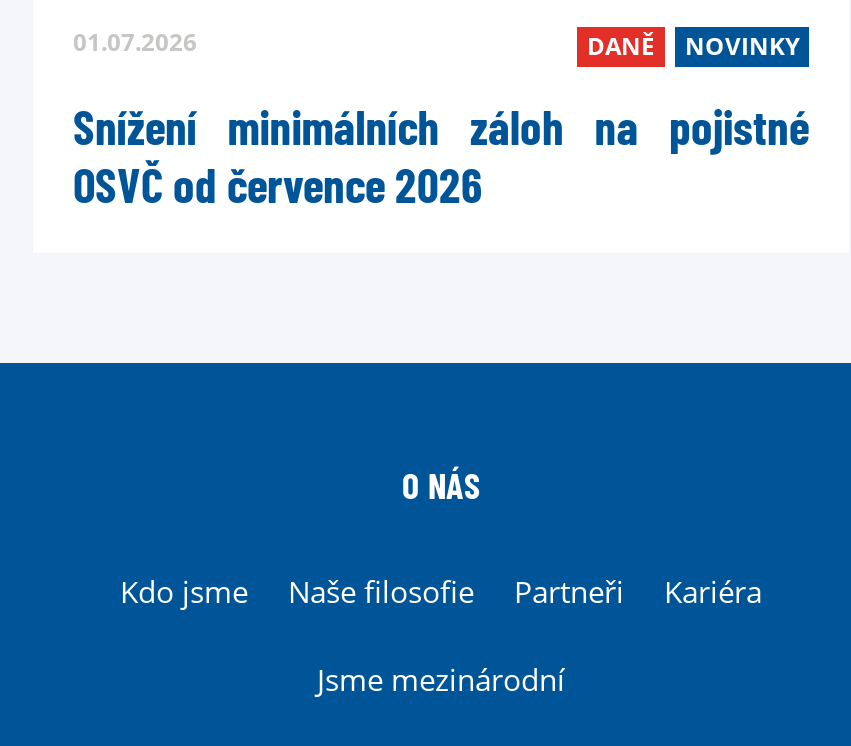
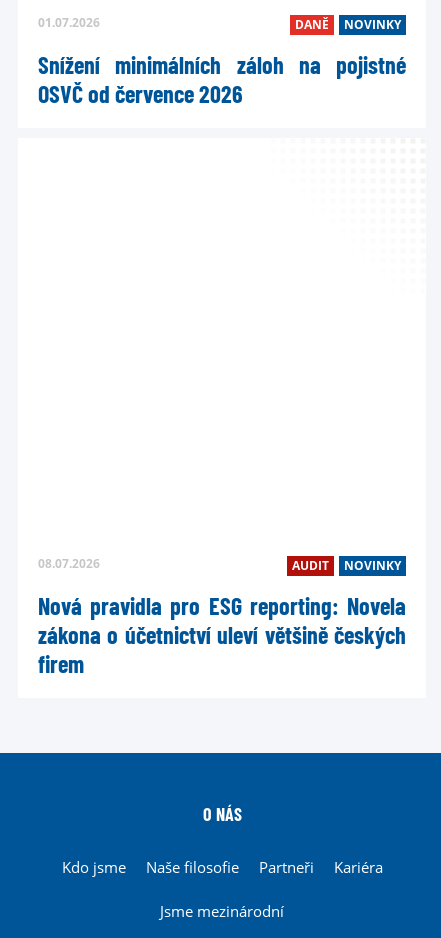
none -> [38,555,406,678] 08.07.2026 | AUDIT | NOVINKY | Nová pravidla pro ESG reporting: Novela | zákona o účetnictví uleví většině českých | firem

